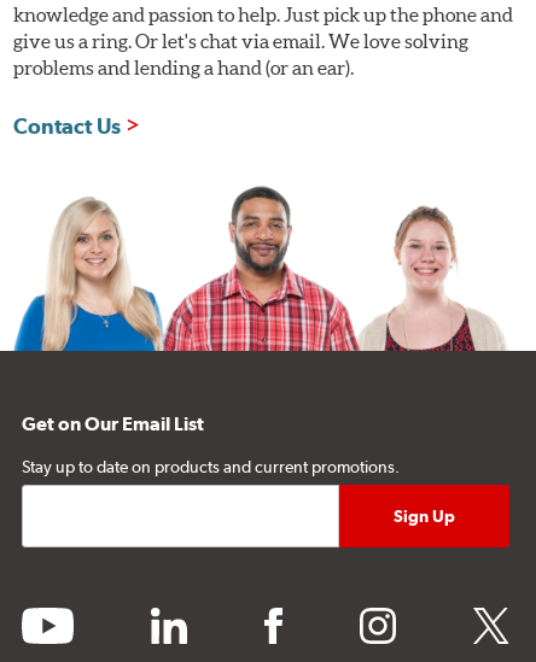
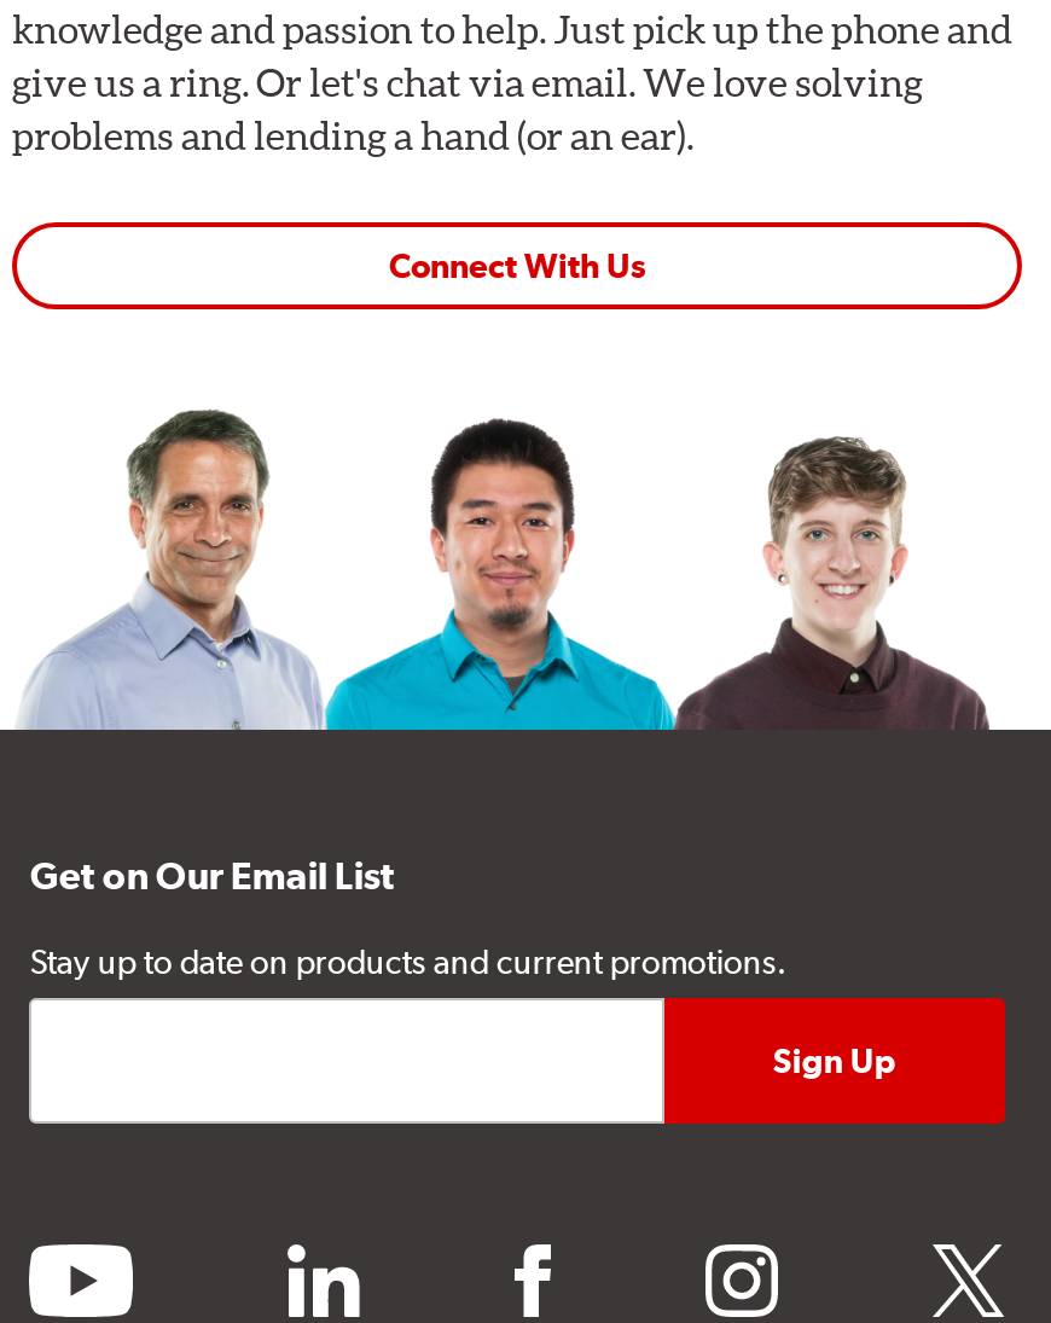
[13,113,121,138] Contact Us -> [389,246,645,284] Connect With Us
[13,186,506,352] [image] -> [14,401,995,732] [image]

